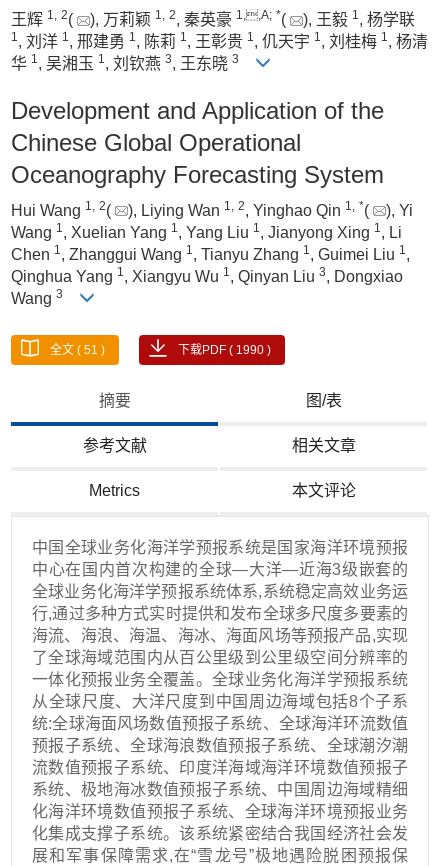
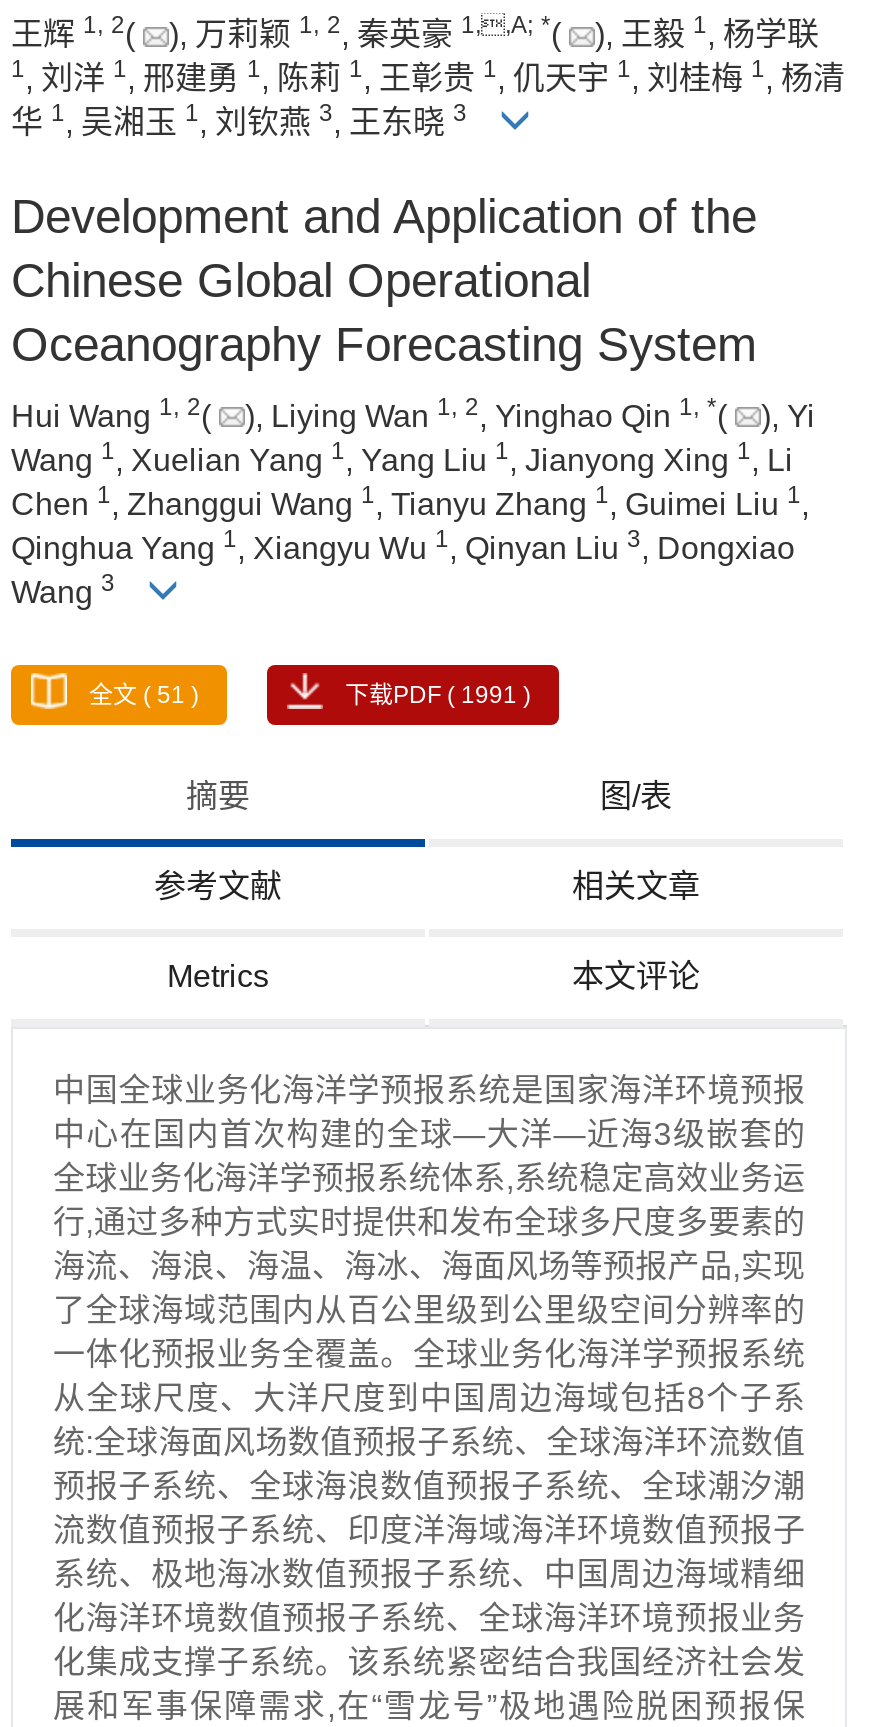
[178,342,271,356] 下载PDF ( 1990 ) -> [345,680,531,708] 下载PDF ( 1991 )

